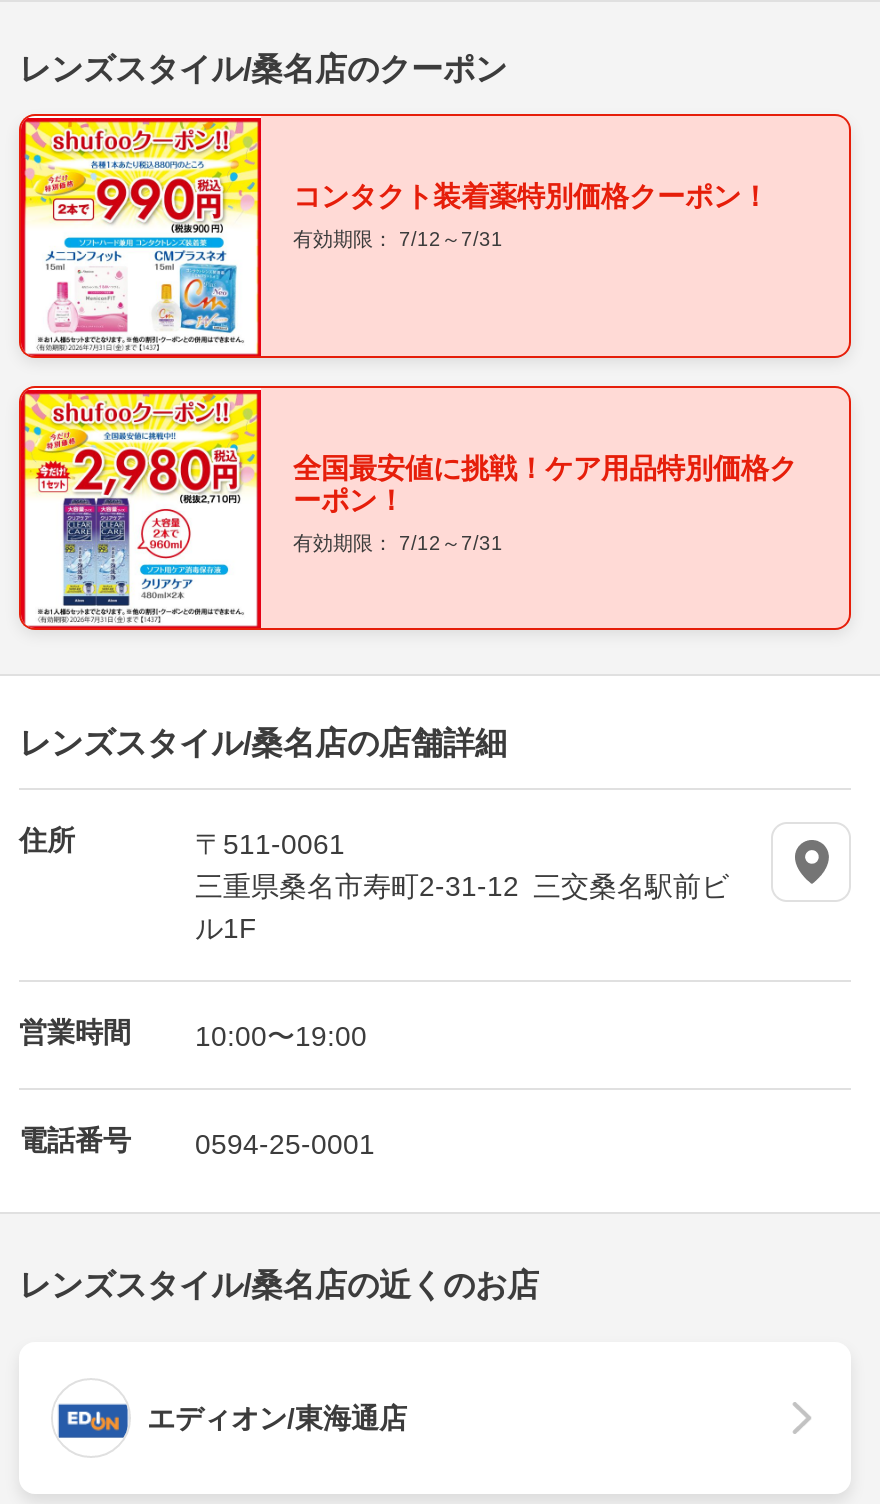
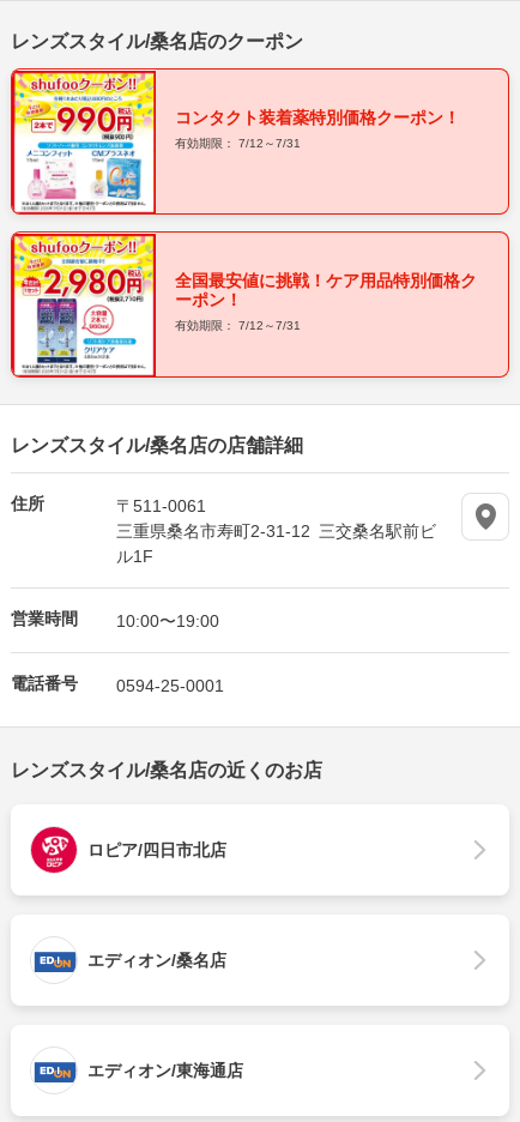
none -> [30,826,226,874] [image] | ロピア/四日市北店
none -> [87,950,226,970] エディオン/桑名店

